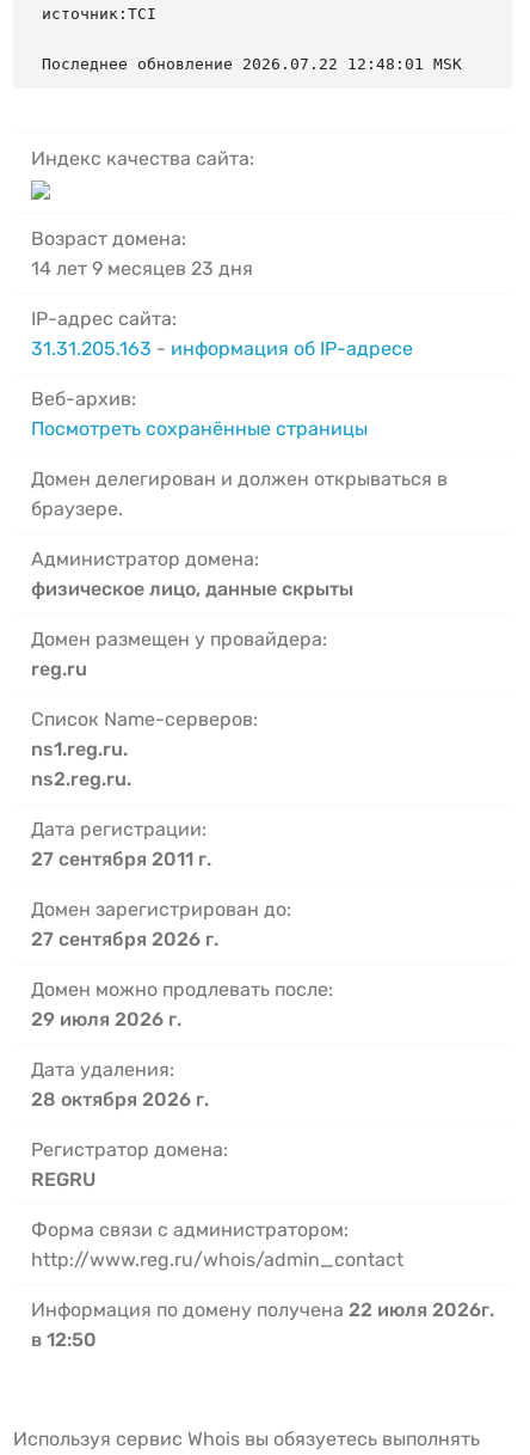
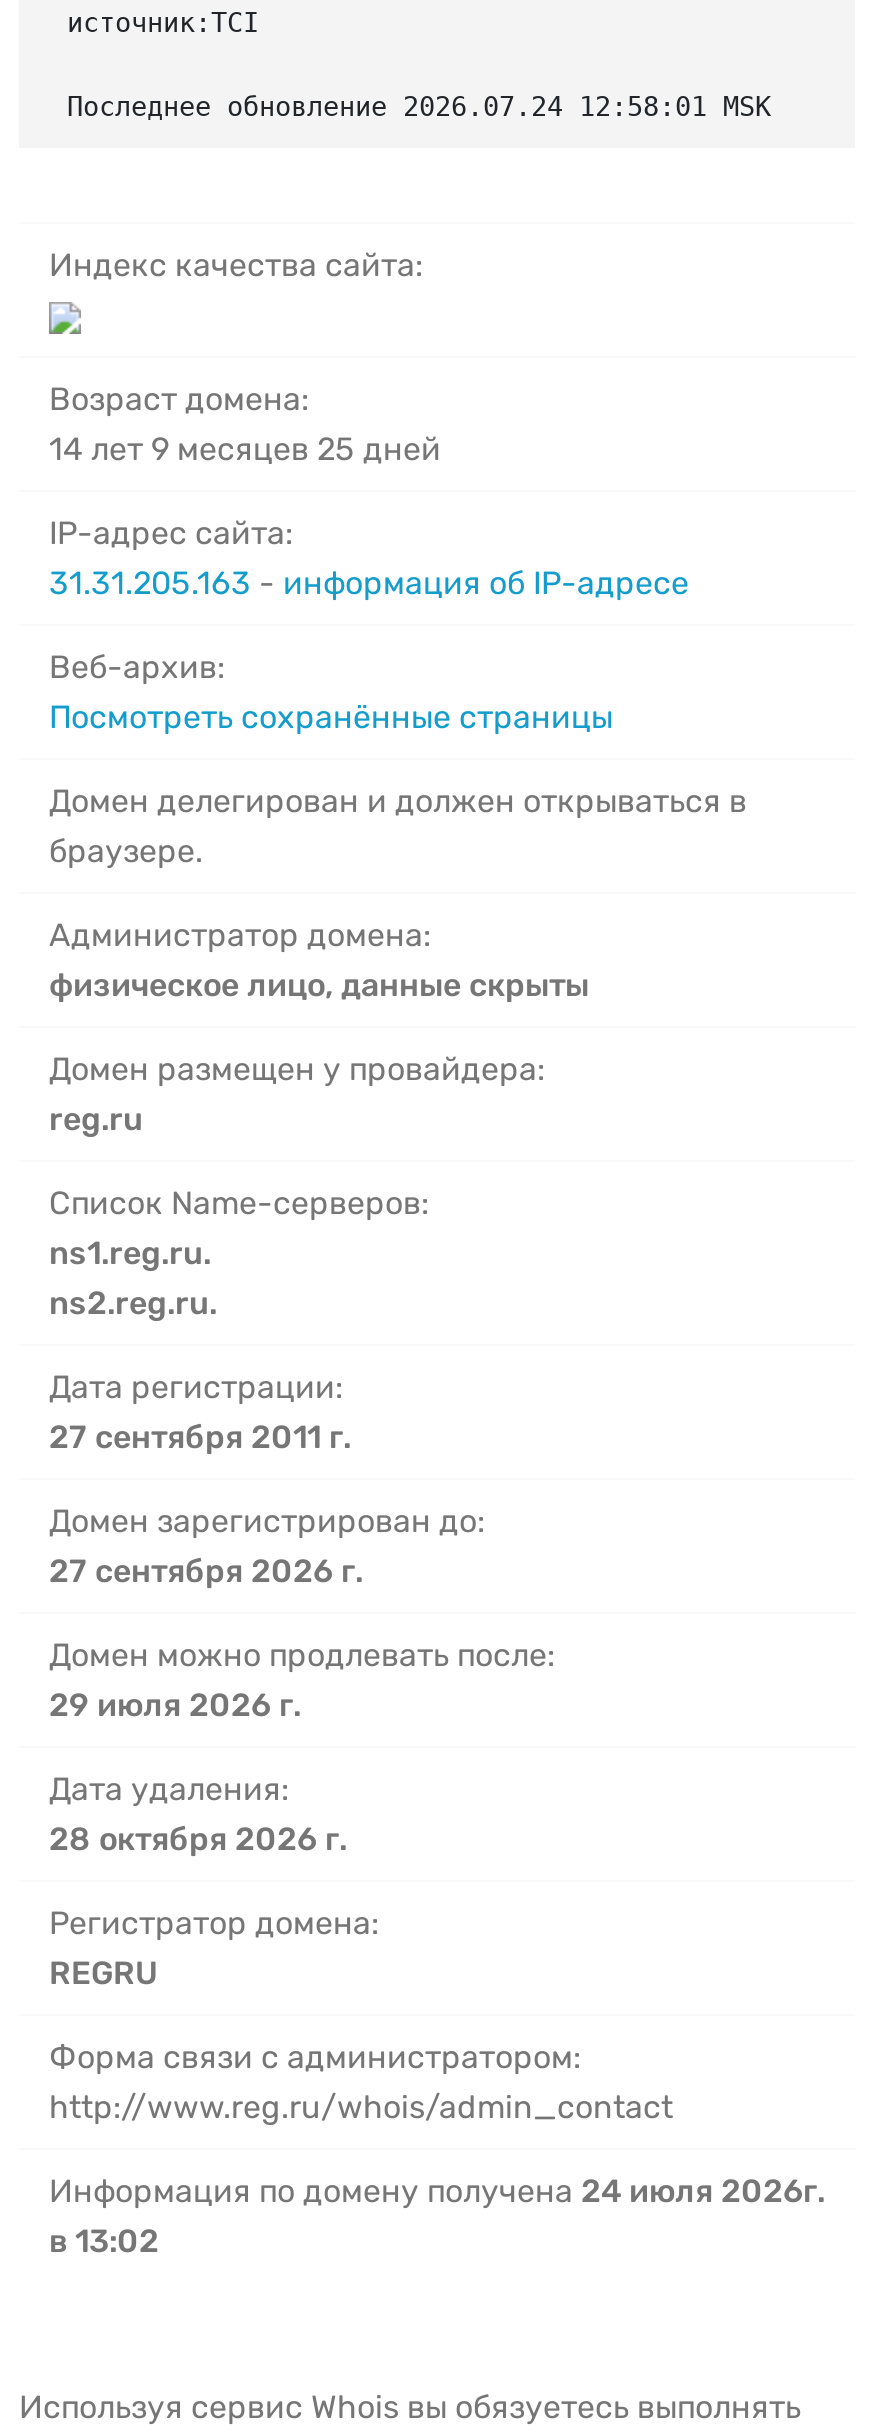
[42,55,462,73] Последнее обновление 2026.07.22 12:48:01 MSK -> [67,92,771,122] Последнее обновление 2026.07.24 12:58:01 MSK
[31,257,253,280] 14 лет 9 месяцев 23 дня -> [49,430,441,468] 14 лет 9 месяцев 25 дней
[31,1298,494,1321] Информация по домену получена 22 июля 2026г. -> [49,2172,825,2210] Информация по домену получена 24 июля 2026г.
[31,1328,97,1351] в 12:50 -> [49,2222,159,2260] в 13:02

